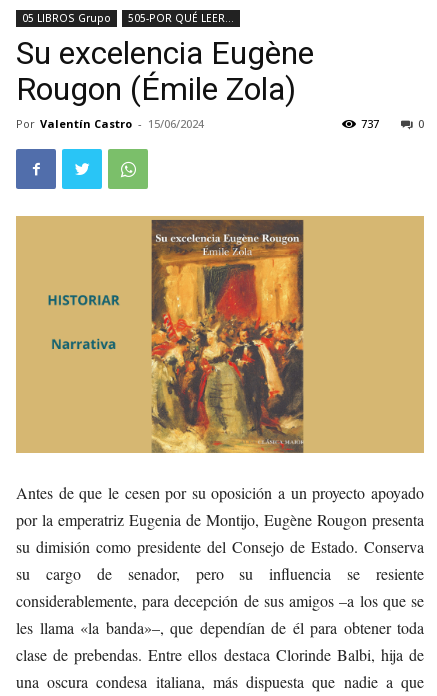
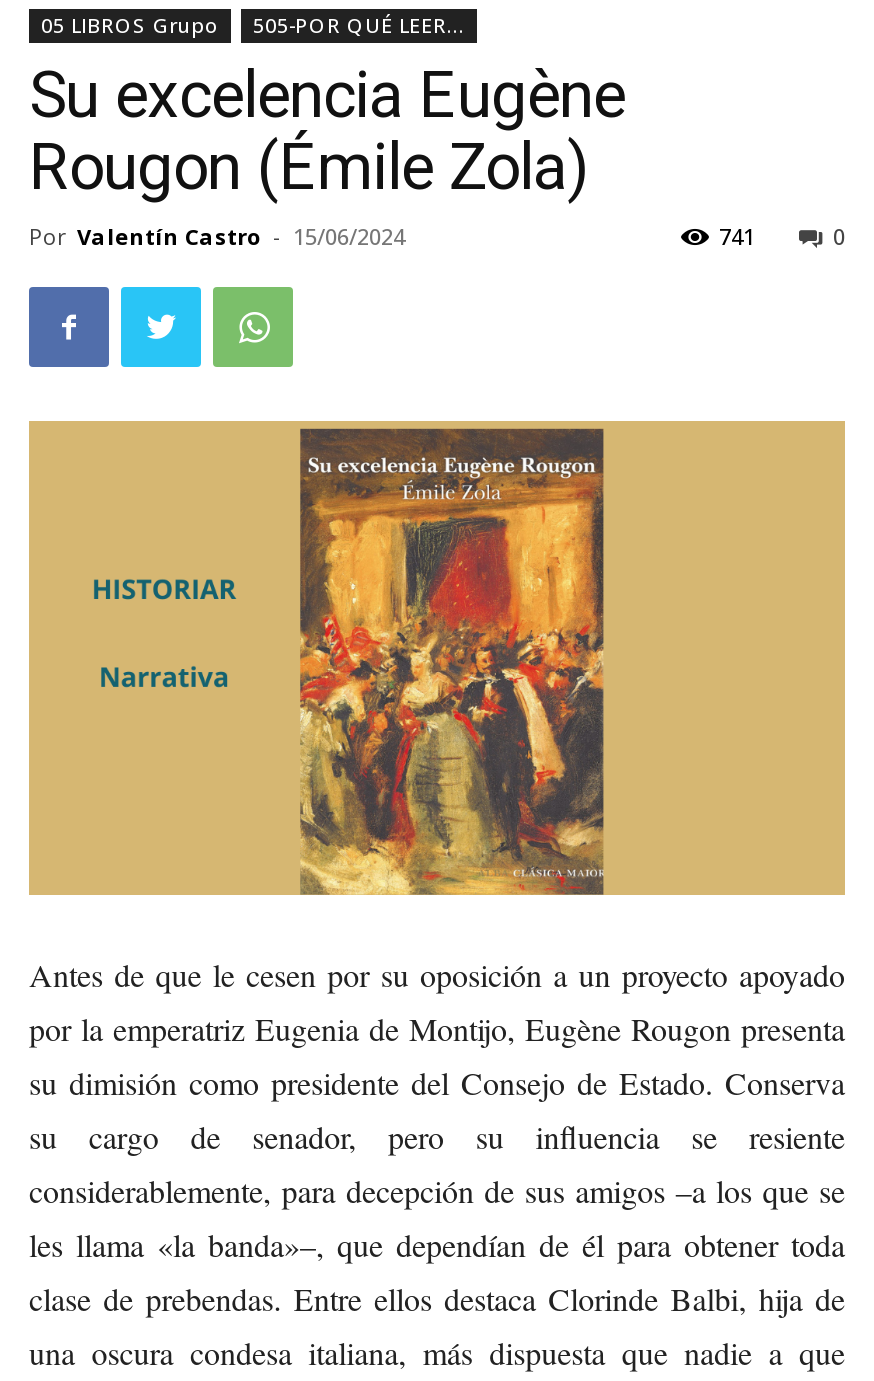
[361,116,379,131] 737 -> [719,221,755,251] 741

